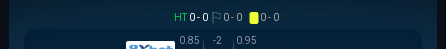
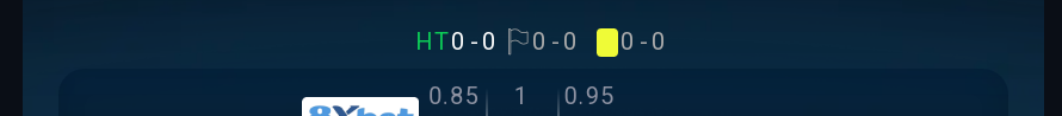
[179,34,257,45] 0.85 -2 0.95 -> [429,82,614,108] 0.85 1 0.95

